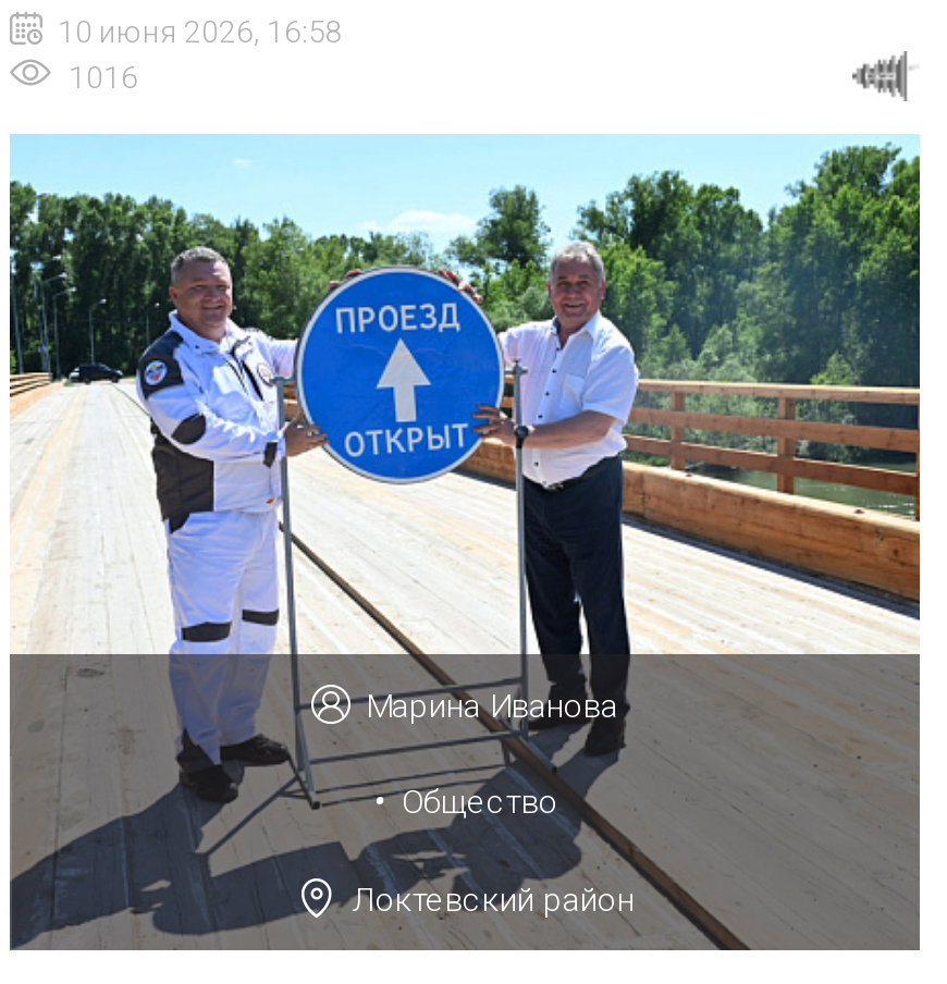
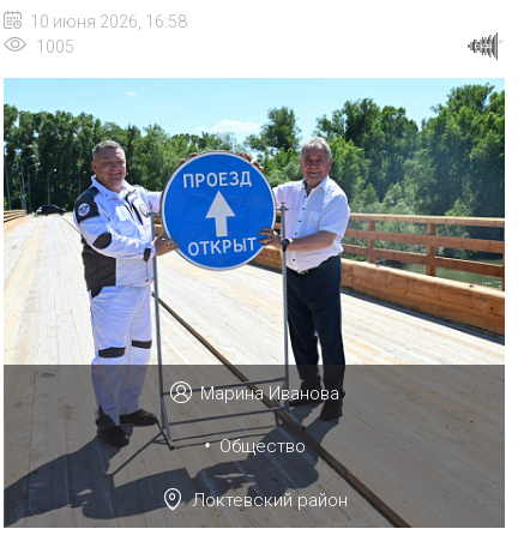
[62,60,138,95] 1016 -> [32,37,74,56] 1005

